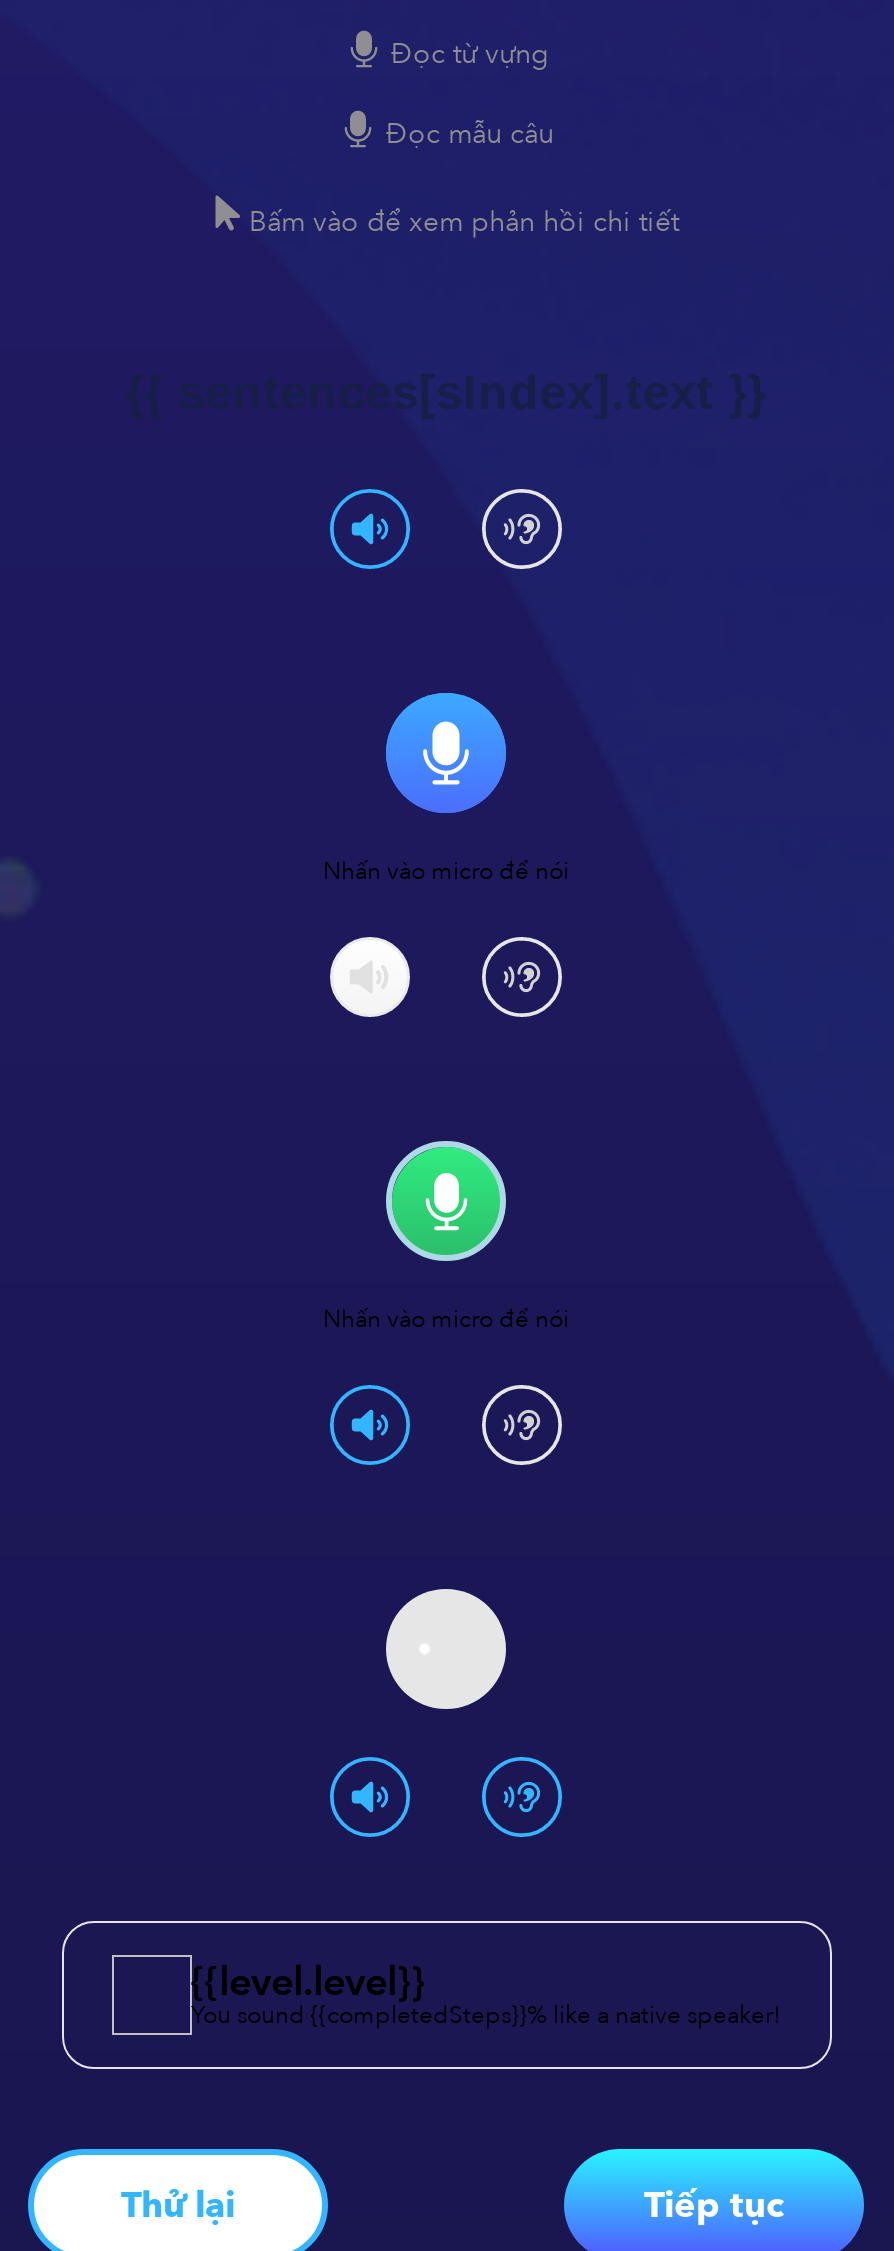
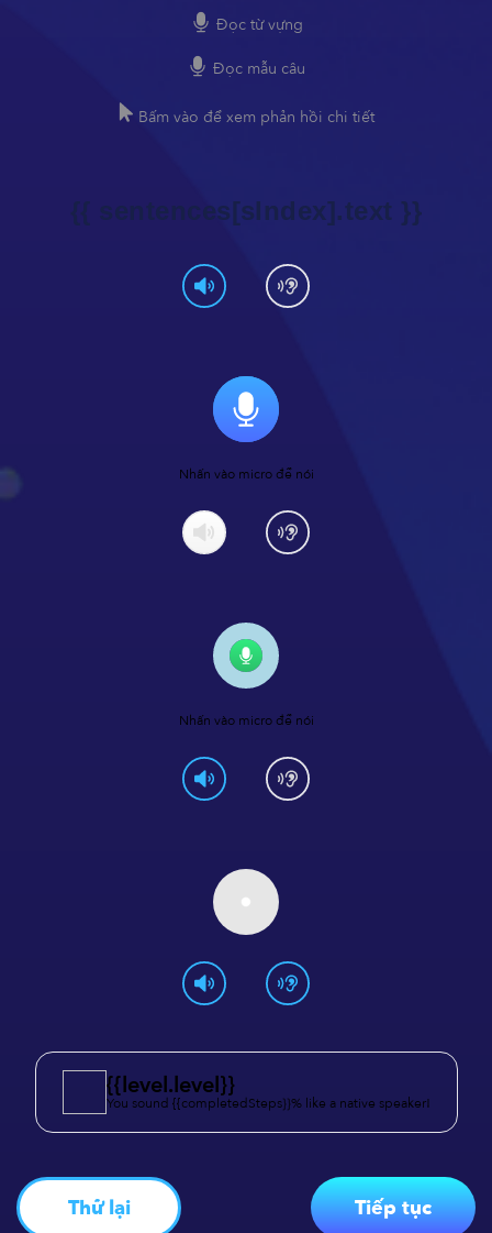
[392,1147,500,1255] [image] -> [216,626,276,685] [image]

